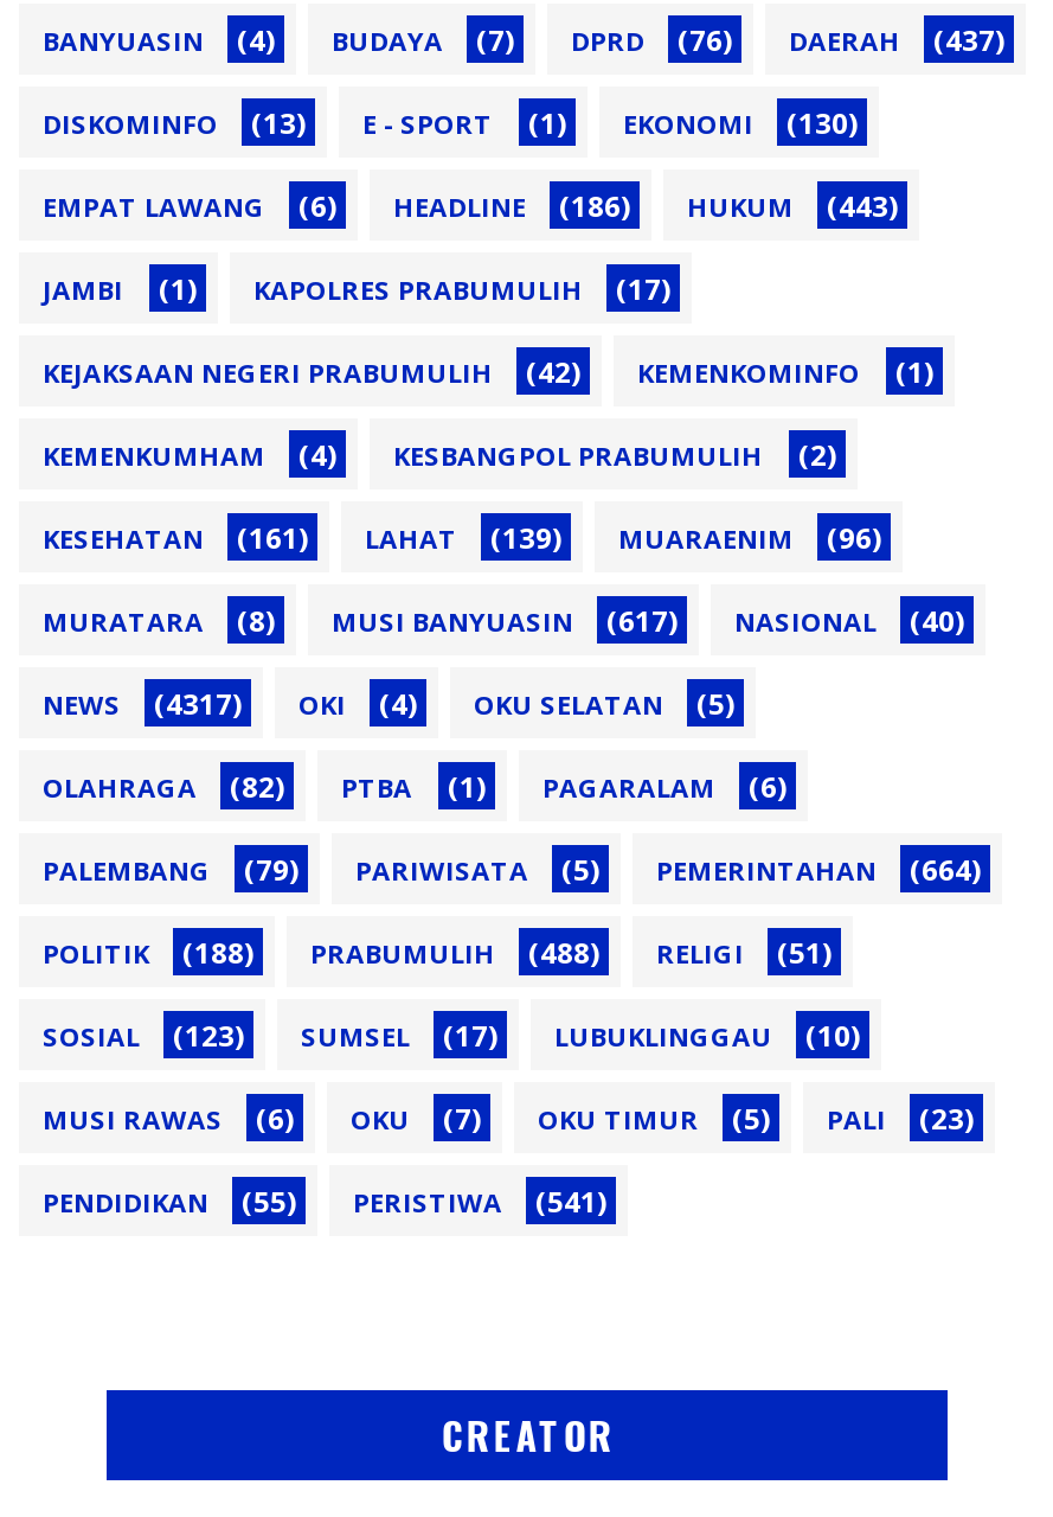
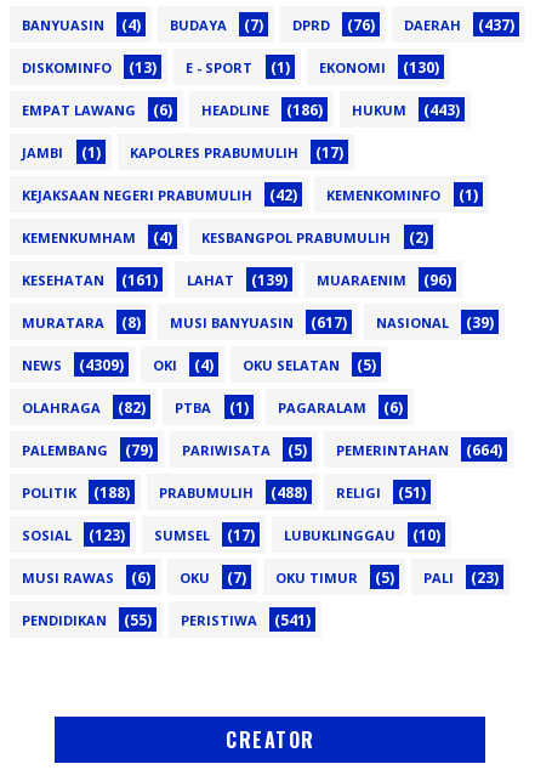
[43,601,964,642] MURATARA (8) MUSI BANYUASIN (617) NASIONAL (40) -> [22,312,494,333] MURATARA (8) MUSI BANYUASIN (617) NASIONAL (39)
[154,684,242,725] (4317) -> [79,355,124,376] (4309)

